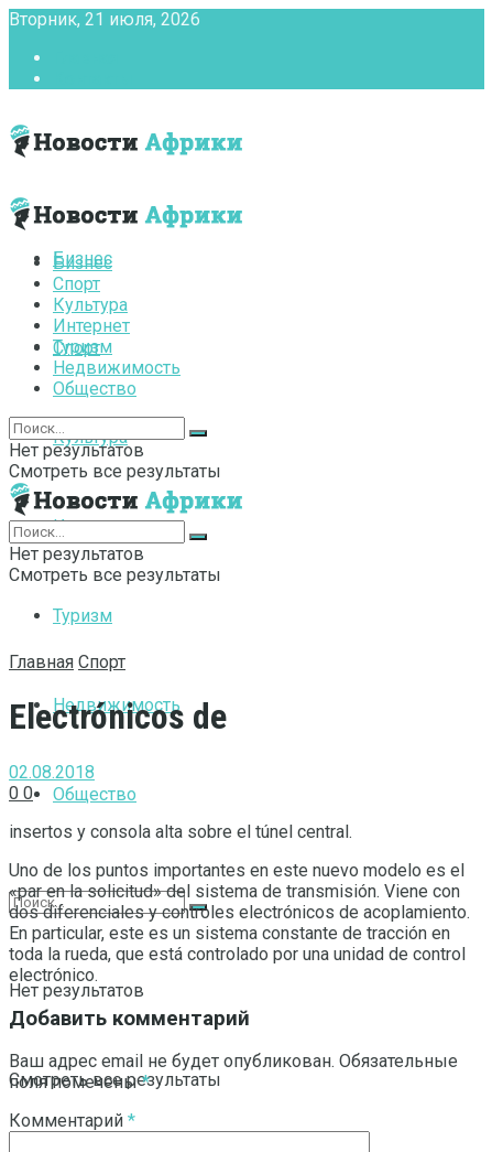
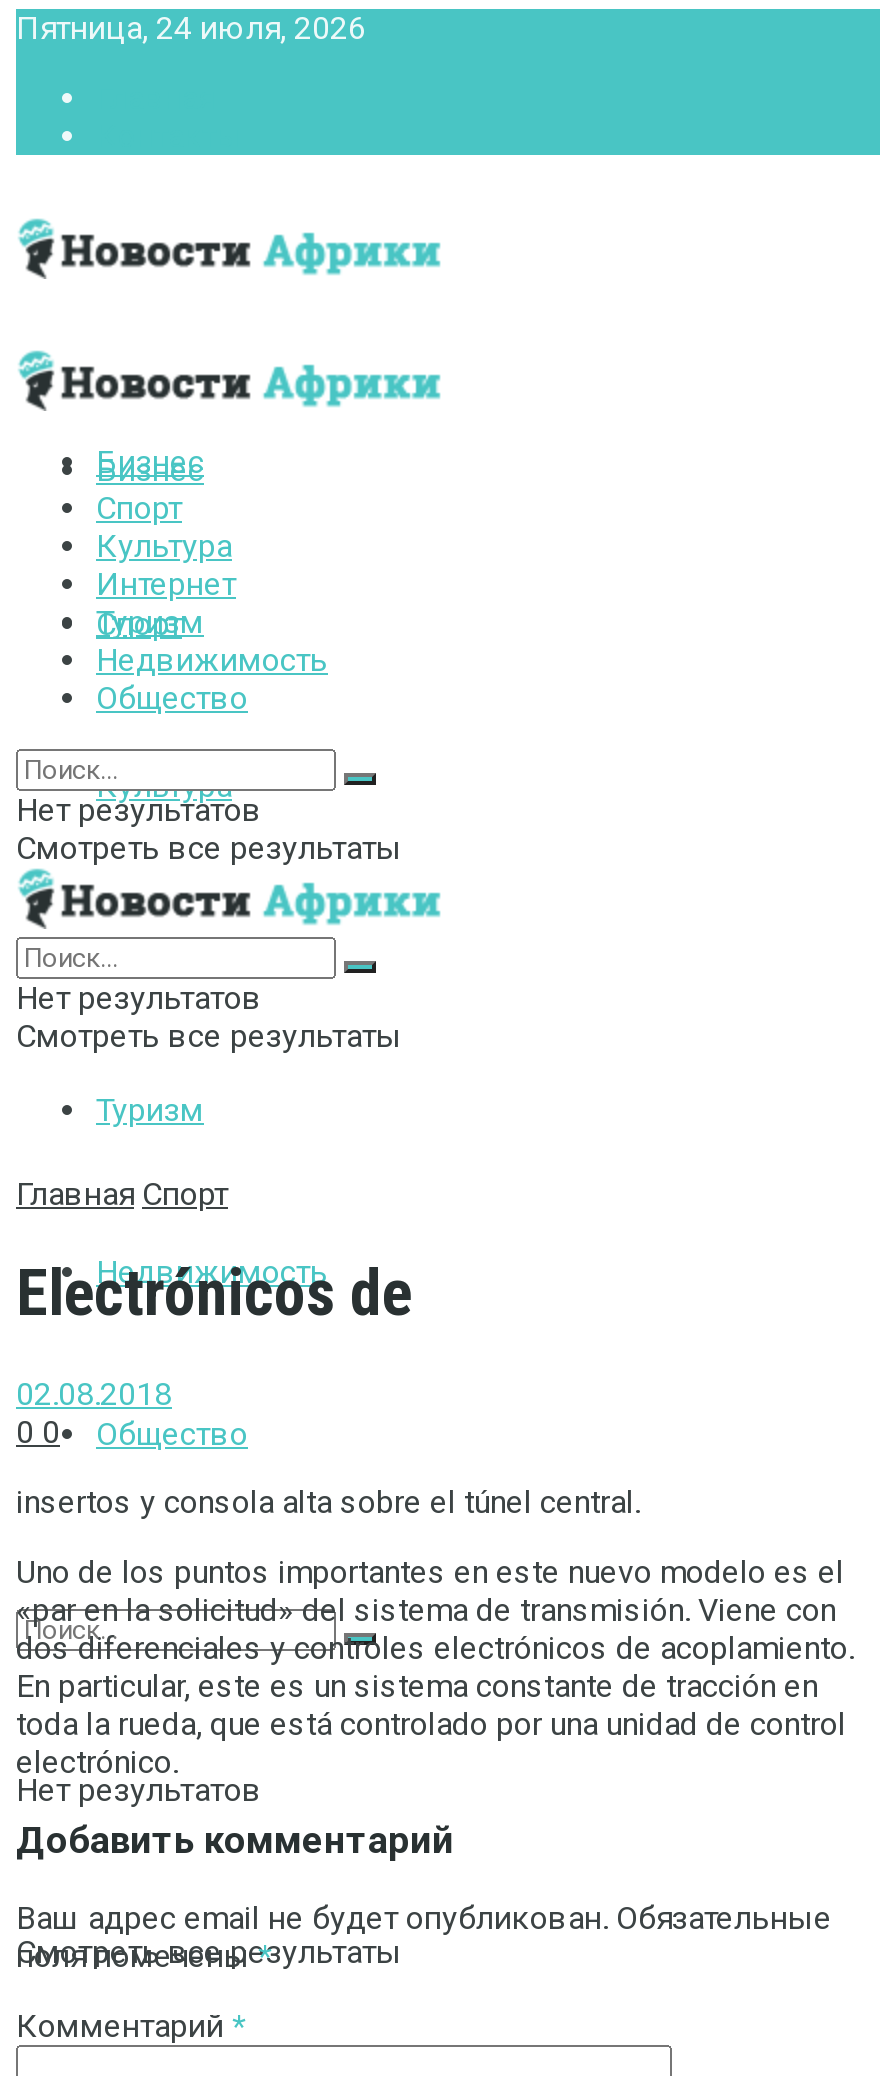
[9,9,200,30] Вторник, 21 июля, 2026 -> [16,9,366,47] Пятница, 24 июля, 2026

